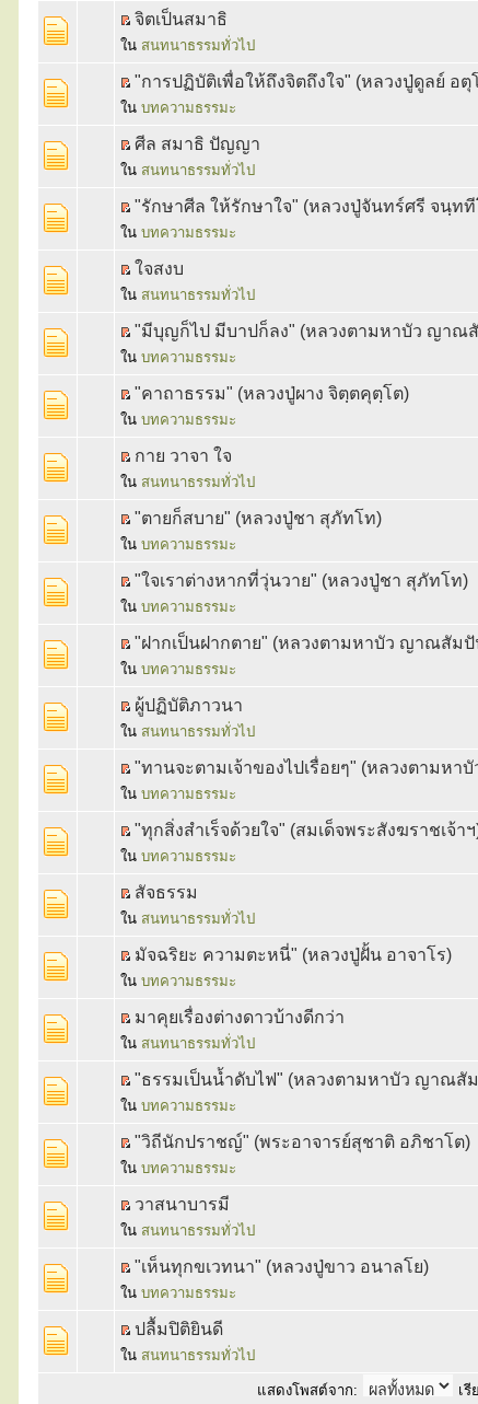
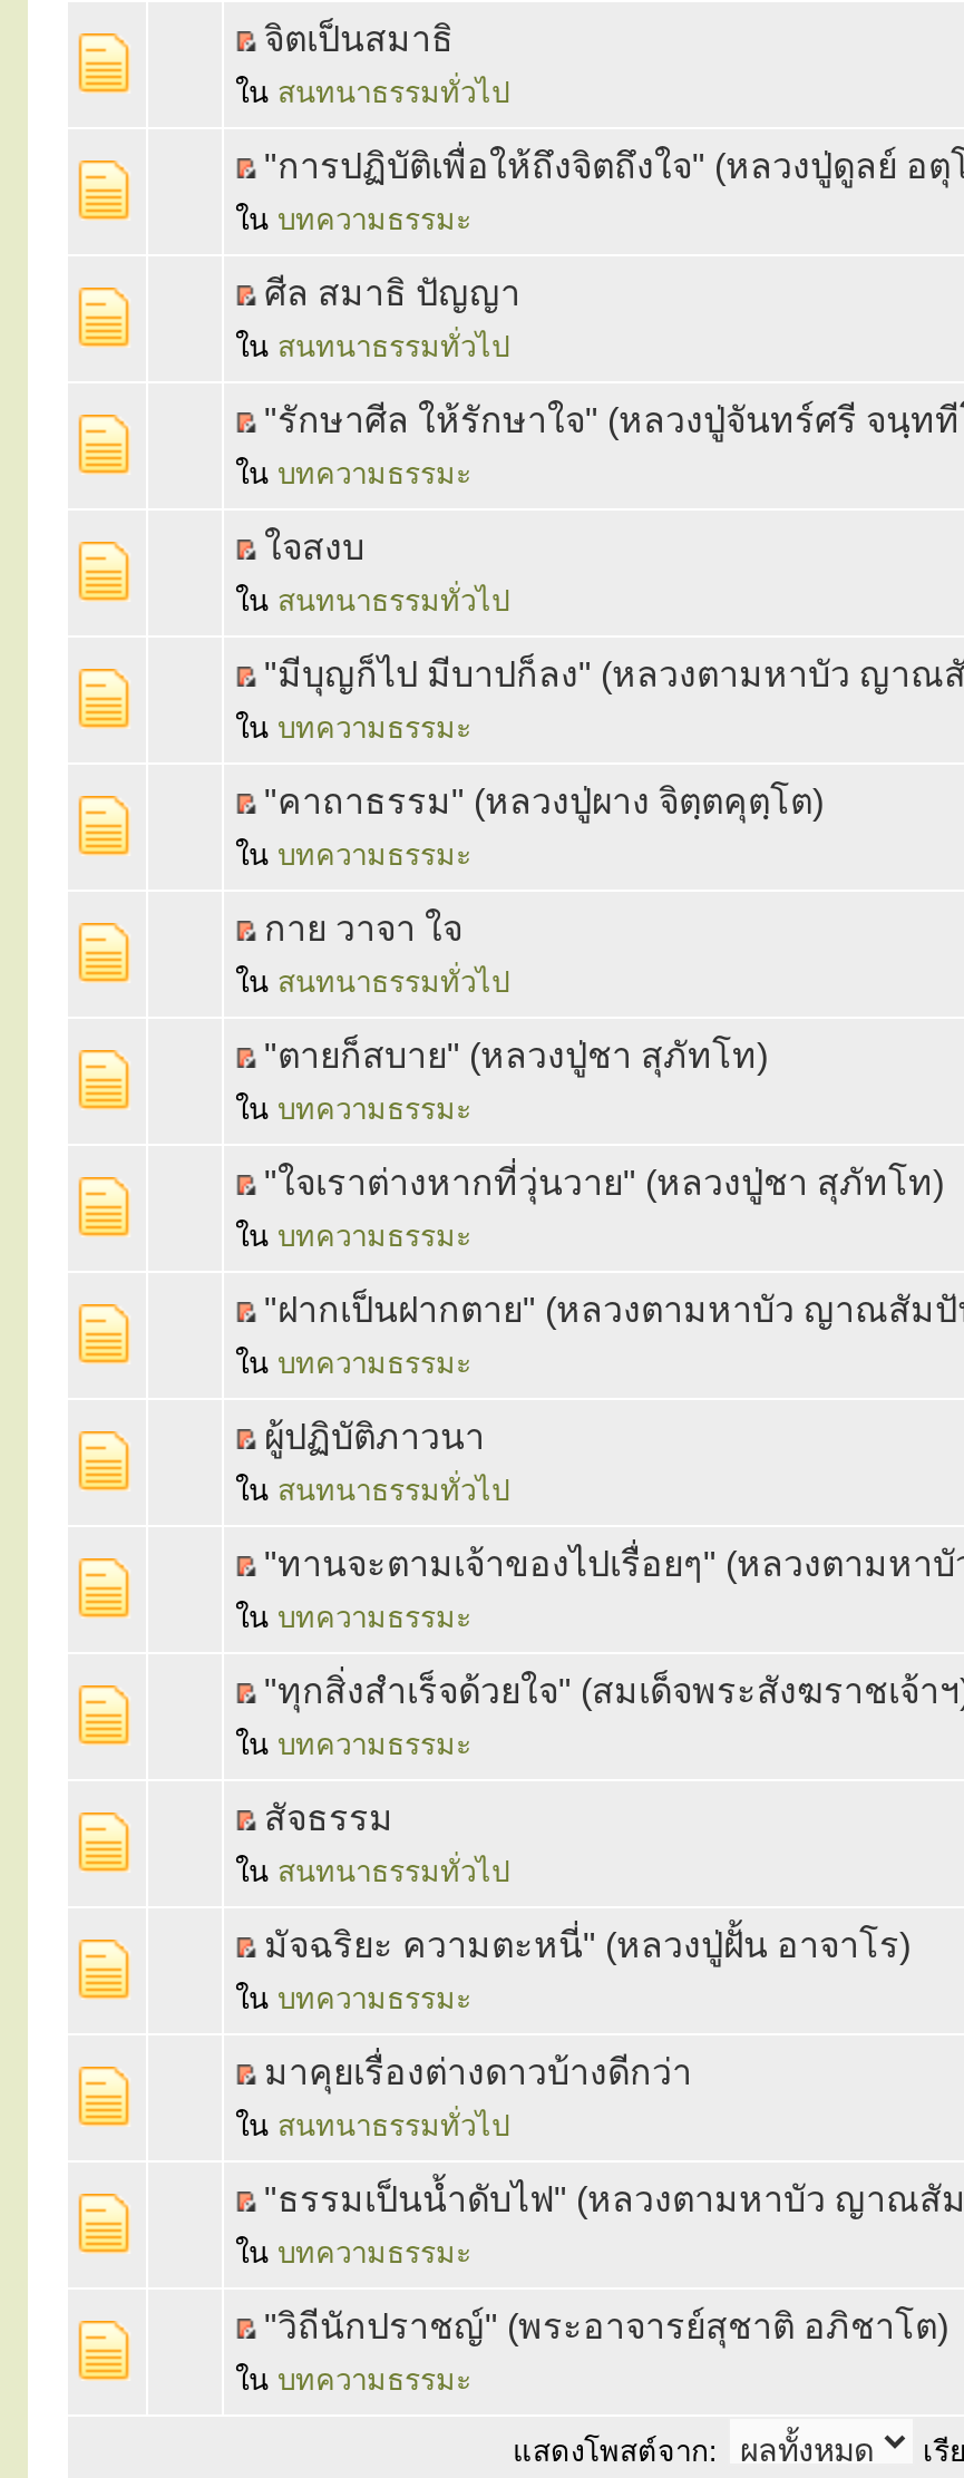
[120,1195,429,1364] วาสนาบารมี | ในสนทนาธรรมทั่วไป | "เห็นทุกขเวทนา" (หลวงปู่ขาว อนาลโย) | ในบทความธรรมะ | ปลื้มปิติยินดี | ในสนทนาธรรมทั่วไป -> none

